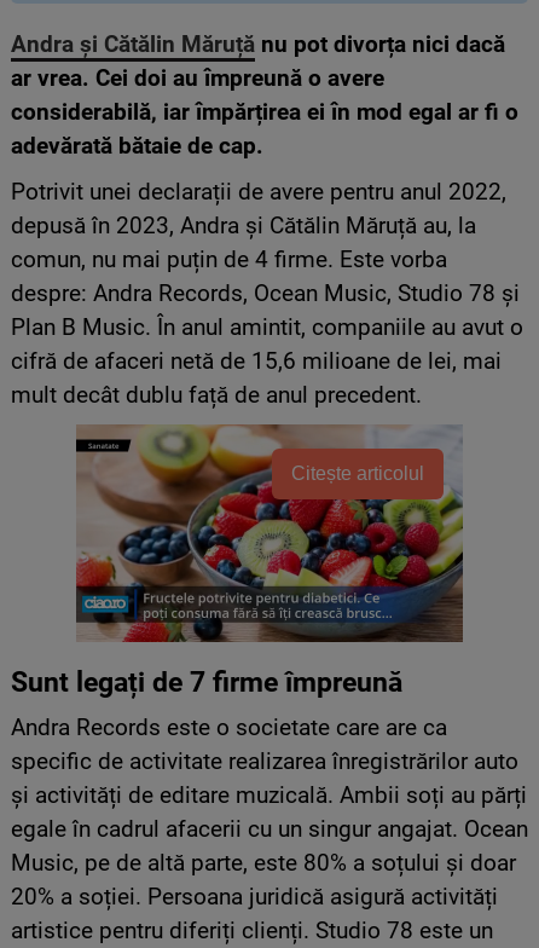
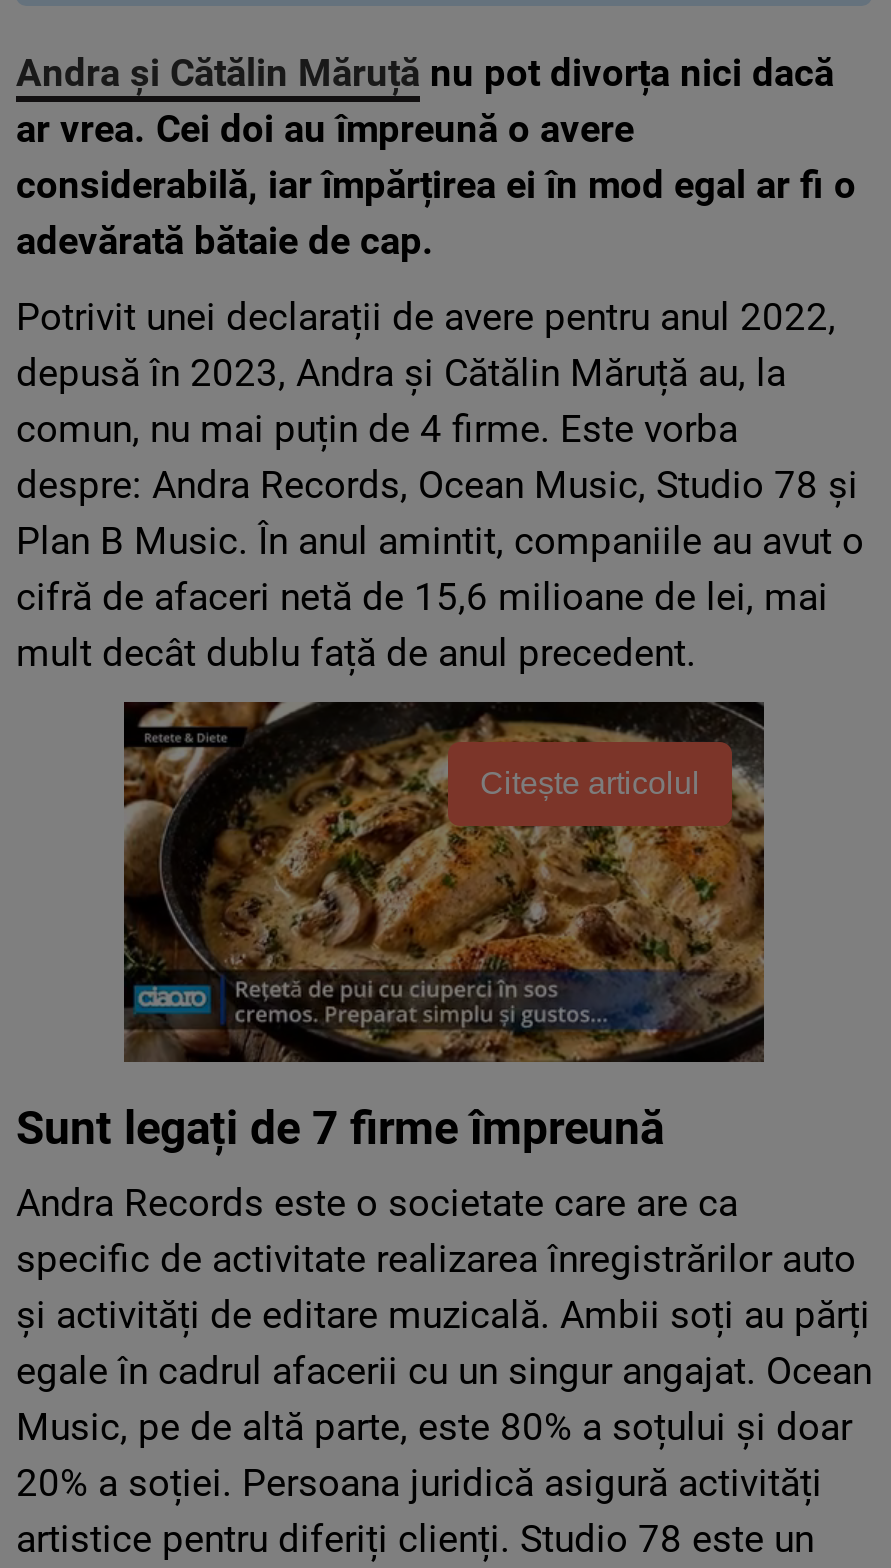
[75,423,464,643] [image] -> [122,700,766,1064] [image]

